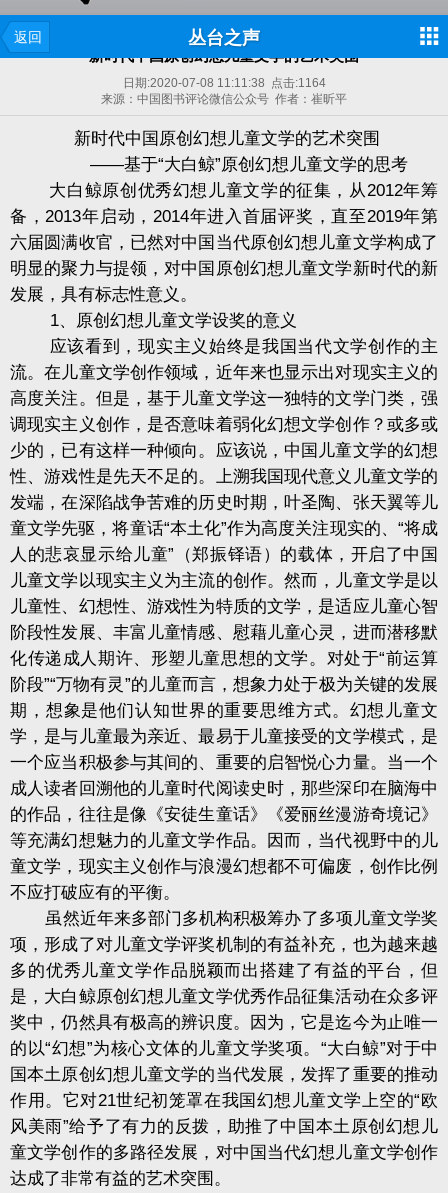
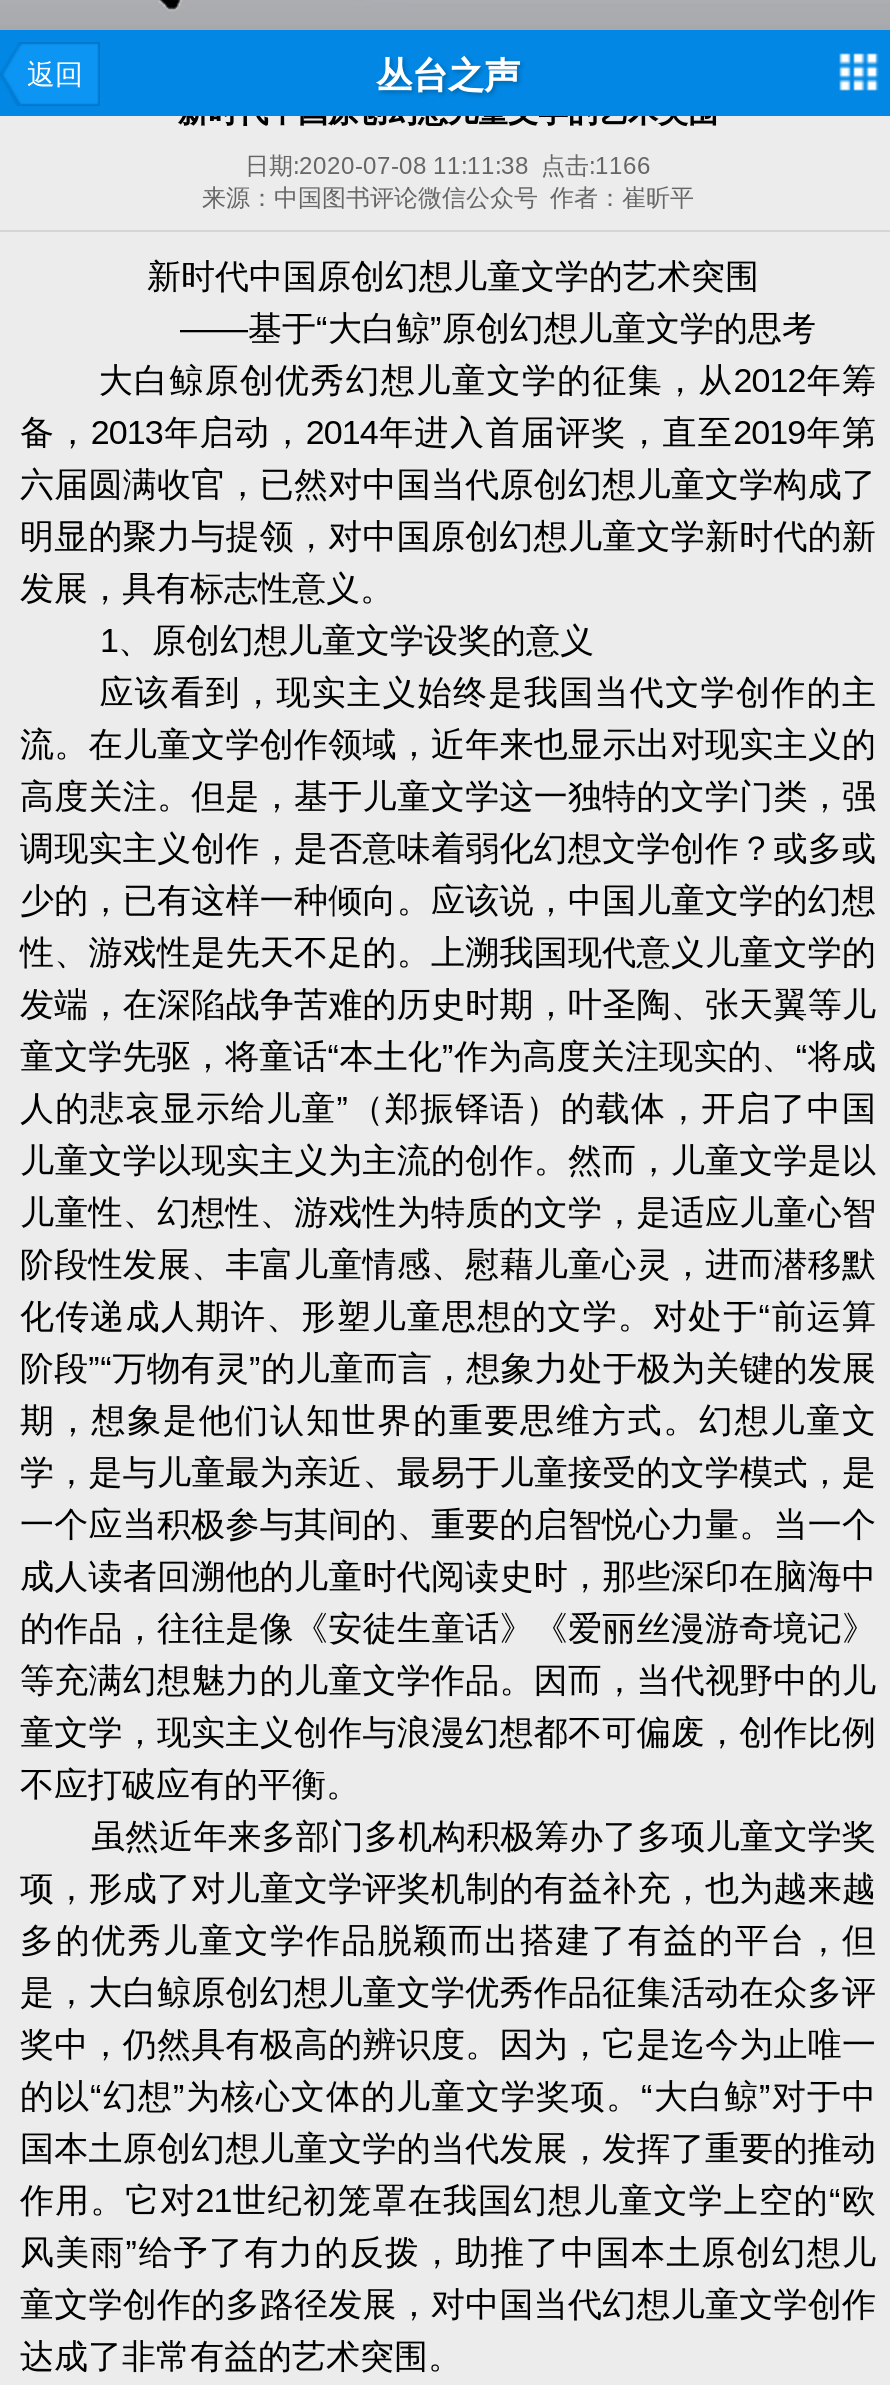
[122,76,325,90] 日期:2020-07-08 11:11:38点击:1164 -> [245,152,651,180] 日期:2020-07-08 11:11:38点击:1166

